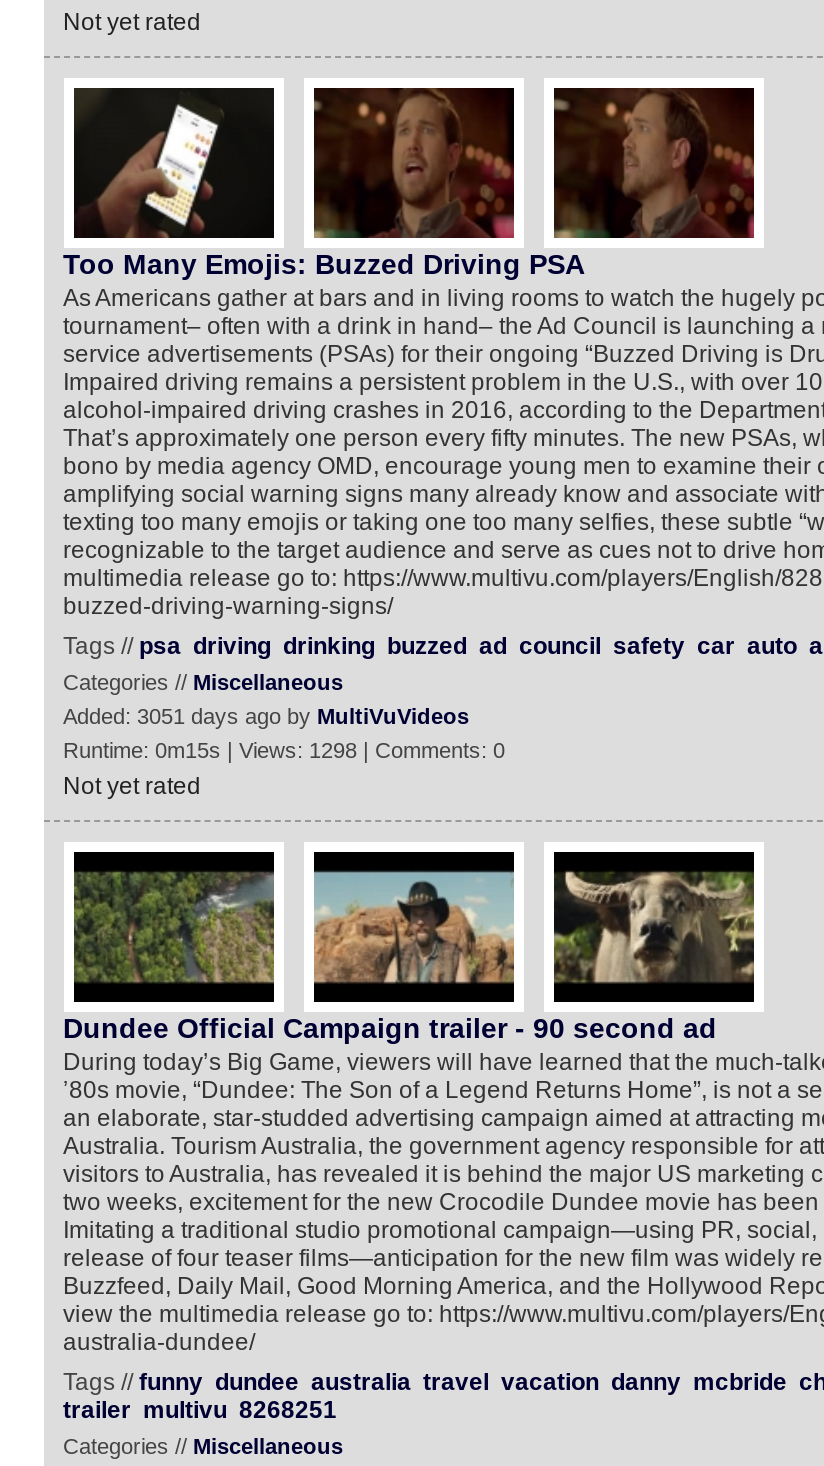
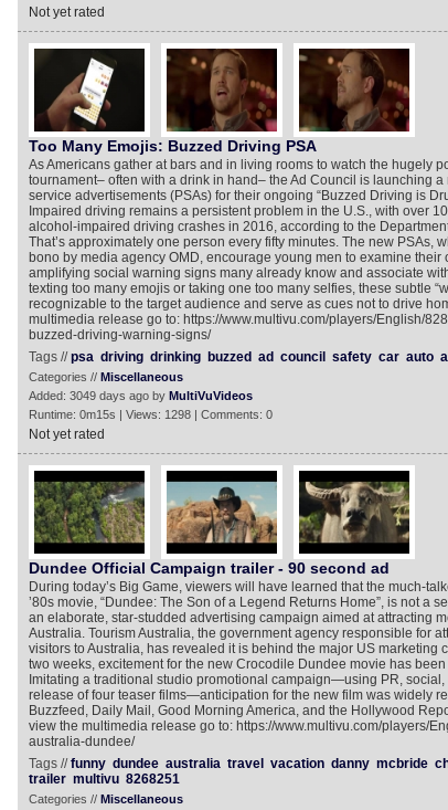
[63,704,469,728] Added: 3051 days ago by MultiVuVideos -> [28,389,252,402] Added: 3049 days ago by MultiVuVideos

